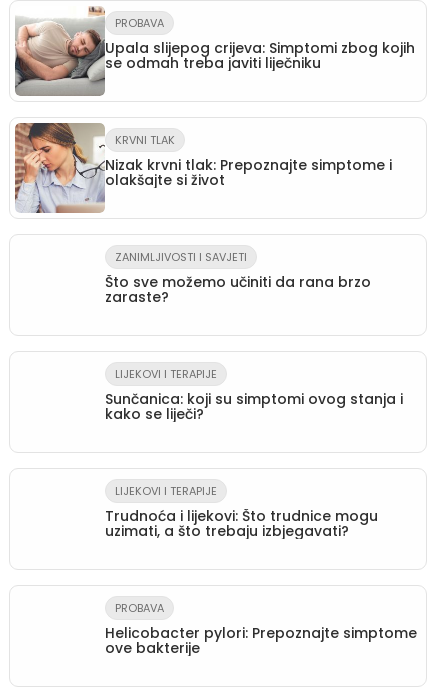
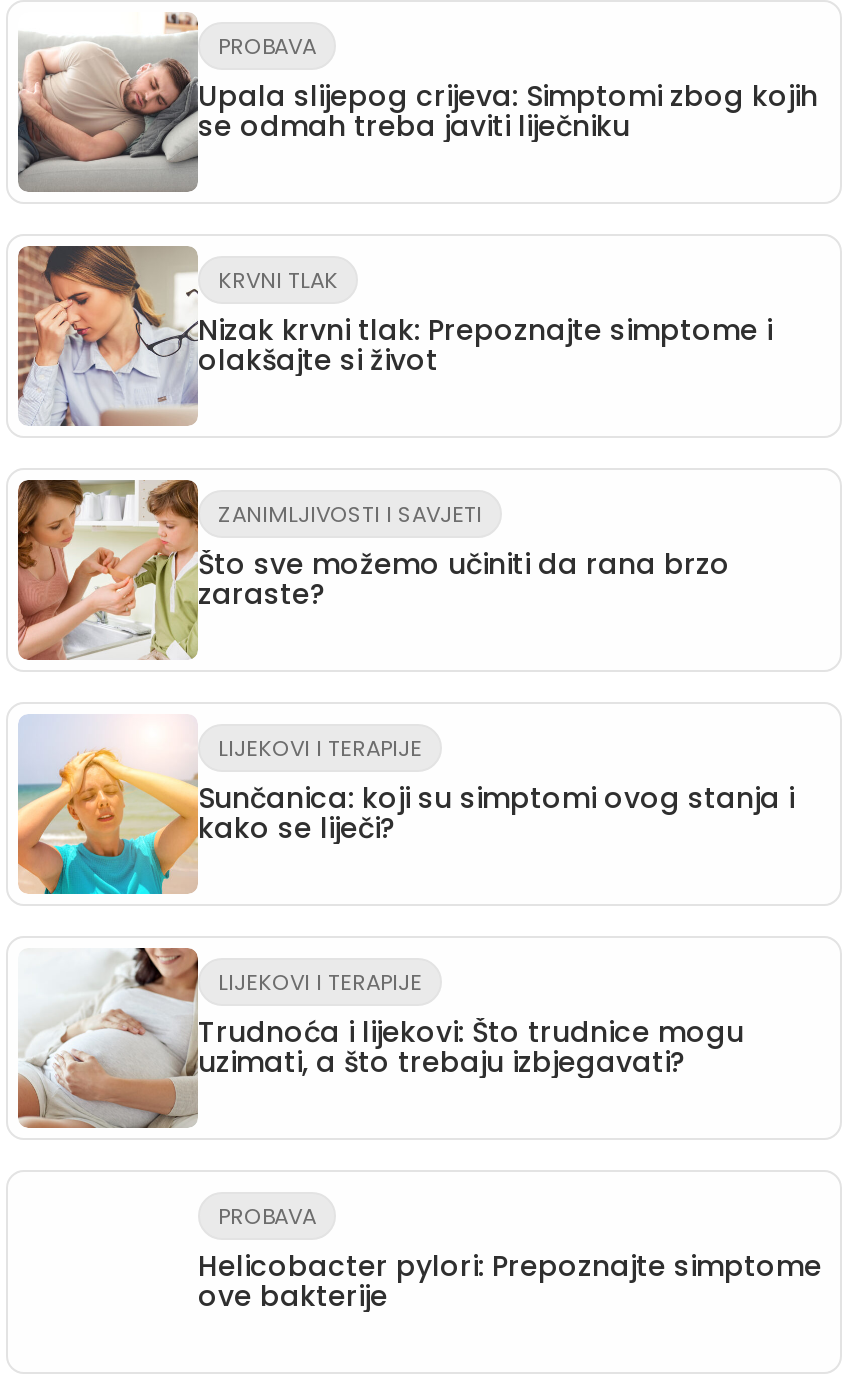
none -> [16,478,200,662] [image]
none -> [16,714,200,896] [image]
none -> [16,946,200,1130] [image]

